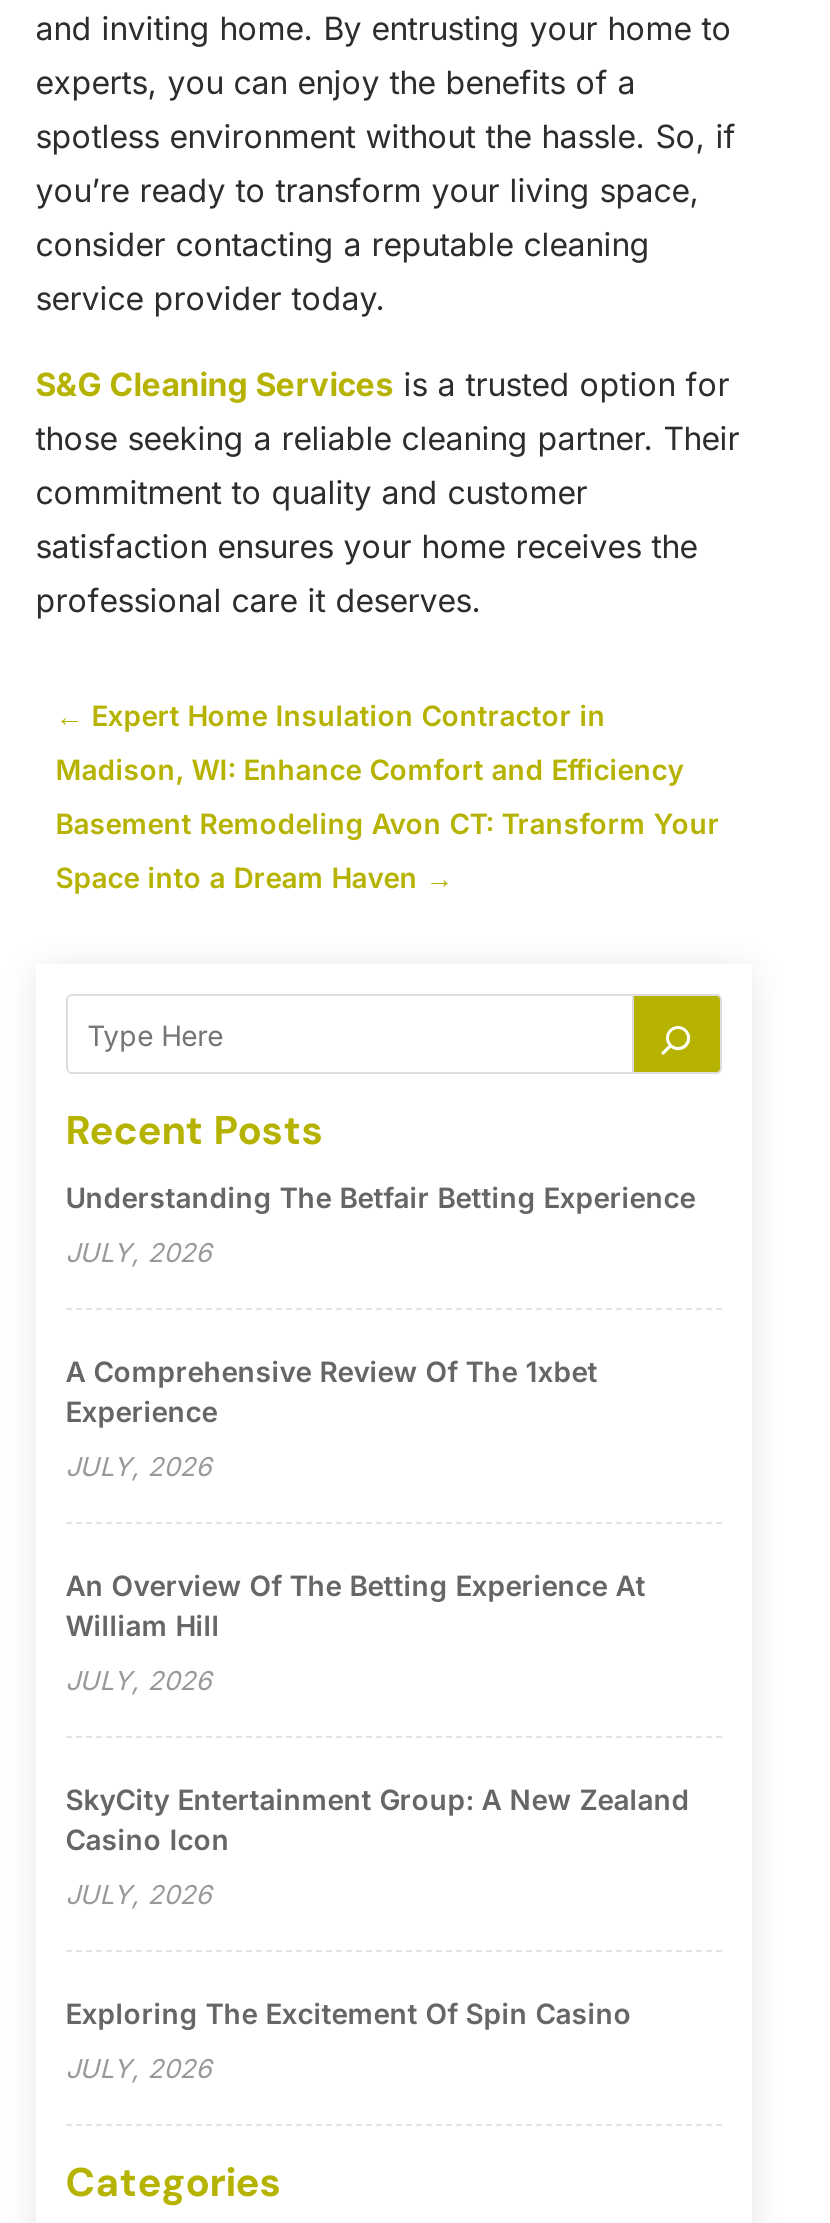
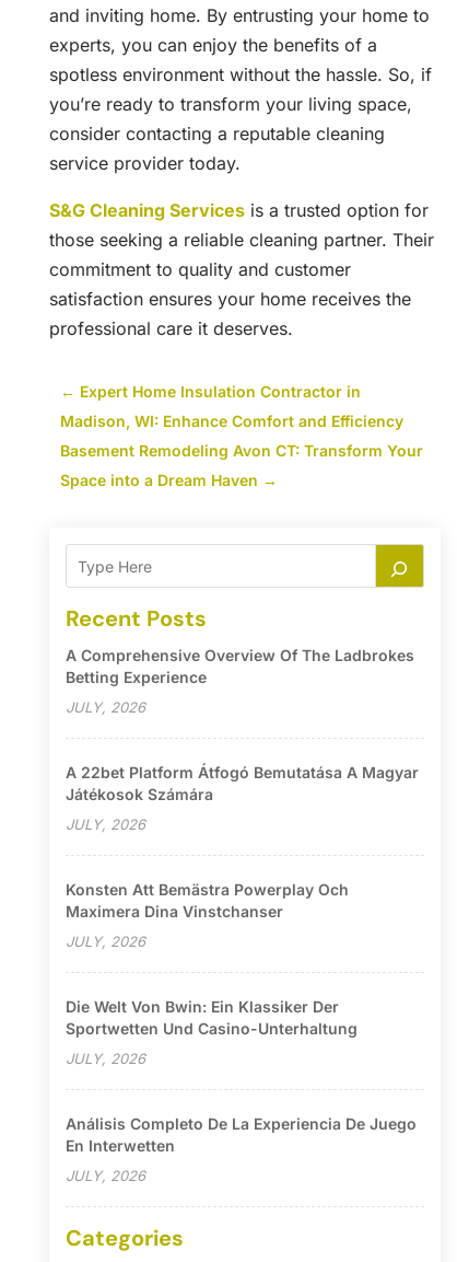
[66,1180,696,1214] Understanding The Betfair Betting Experience -> [65,646,414,686] A Comprehensive Overview Of The Ladbrokes | Betting Experience
[66,1354,598,1428] A Comprehensive Review Of The 1xbet | Experience -> [65,763,419,804] A 22bet Platform Átfogó Bemutatása A Magyar | Játékosok Számára
[66,1568,646,1642] An Overview Of The Betting Experience At | William Hill -> [65,880,349,921] Konsten Att Bemästra Powerplay Och | Maximera Dina Vinstchanser
[66,1782,690,1856] SkyCity Entertainment Group: A New Zealand | Casino Icon -> [65,997,357,1038] Die Welt Von Bwin: Ein Klassiker Der | Sportwetten Und Casino-Unterhaltung
[66,1996,632,2030] Exploring The Excitement Of Spin Casino -> [65,1114,416,1155] Análisis Completo De La Experiencia De Juego | En Interwetten

